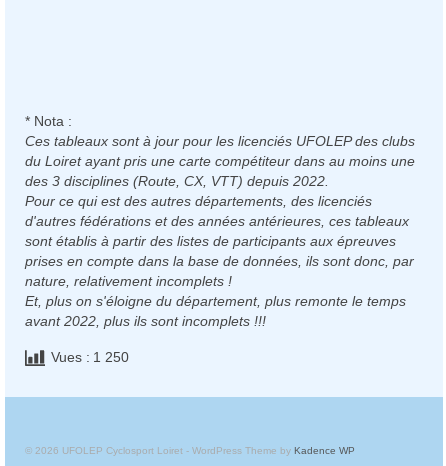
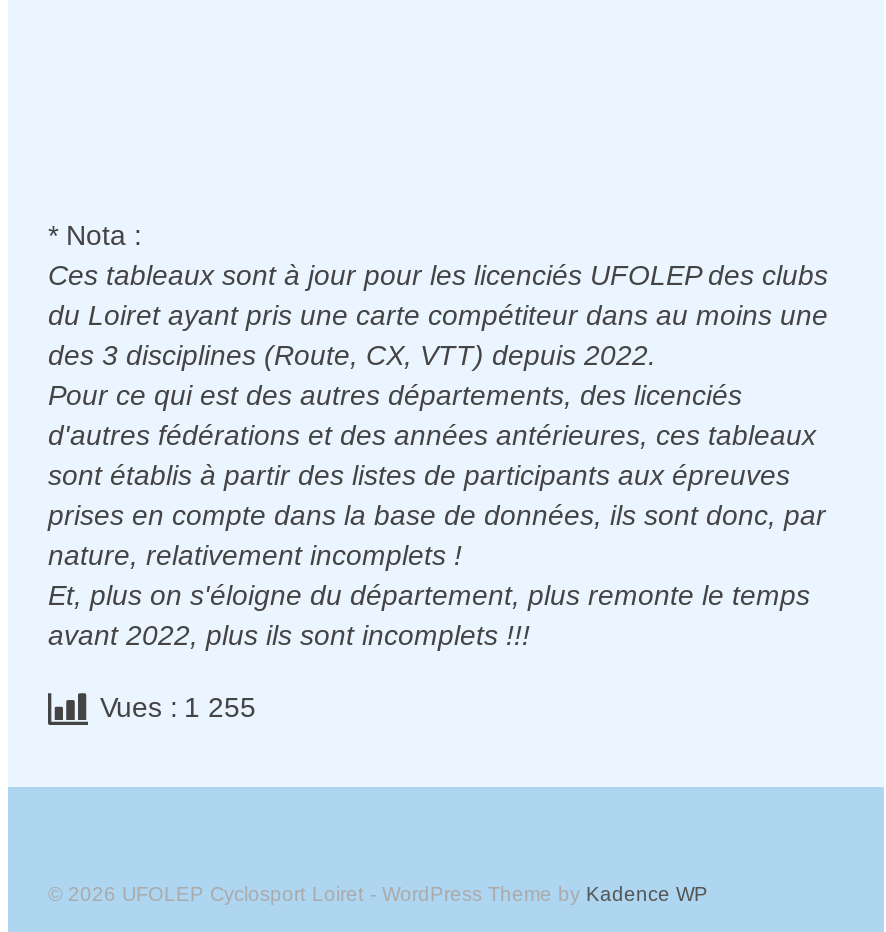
[51,349,129,365] Vues : 1 250 -> [100,691,256,723] Vues : 1 255

